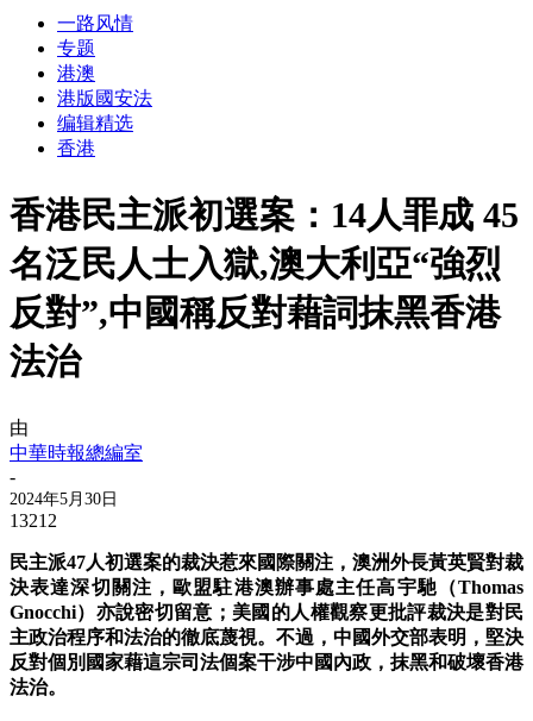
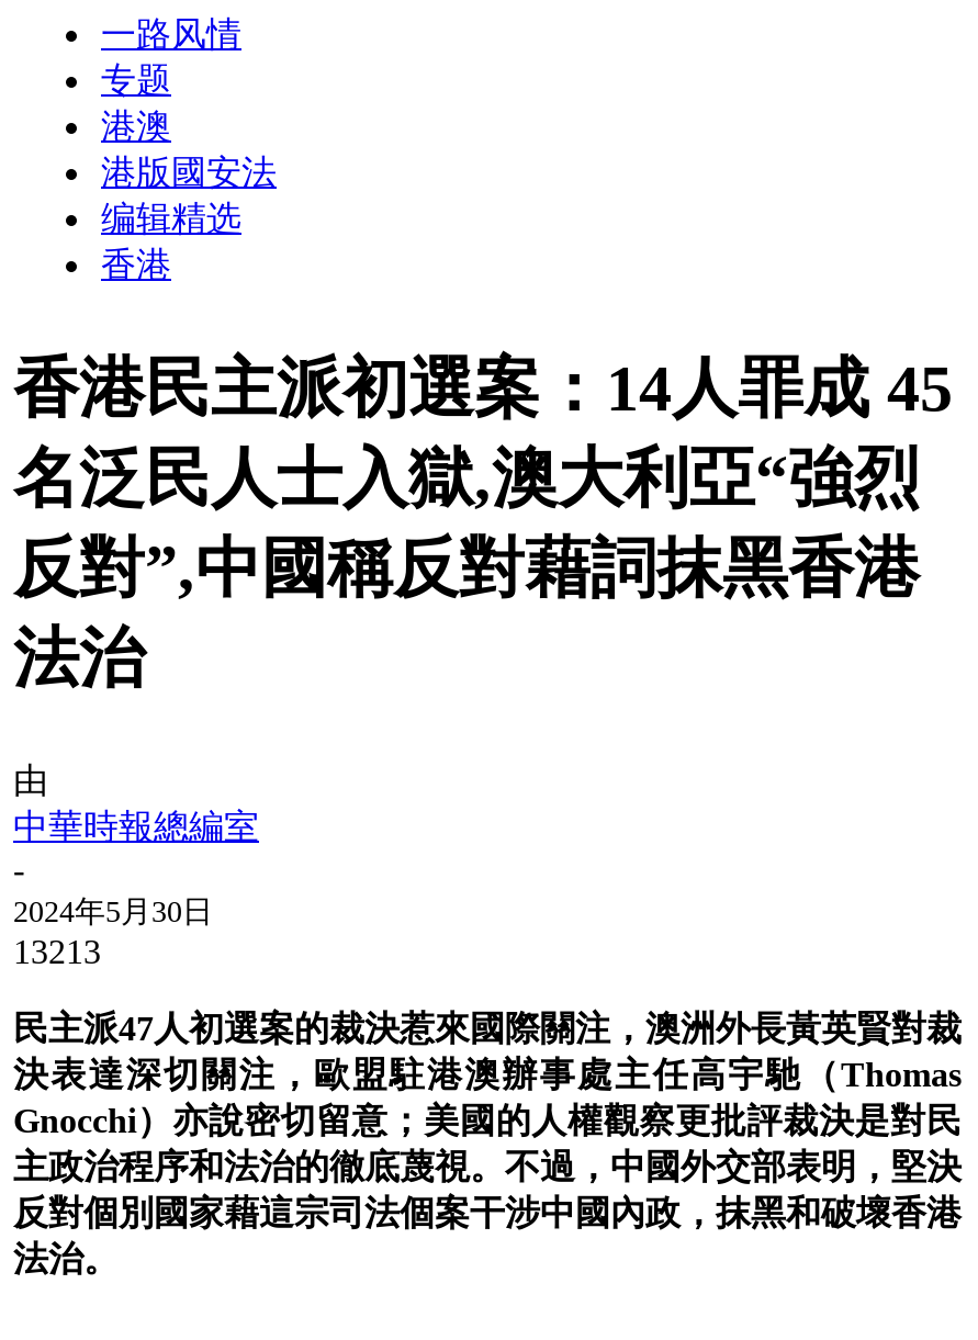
[10,510,57,530] 13212 -> [13,932,101,970] 13213

